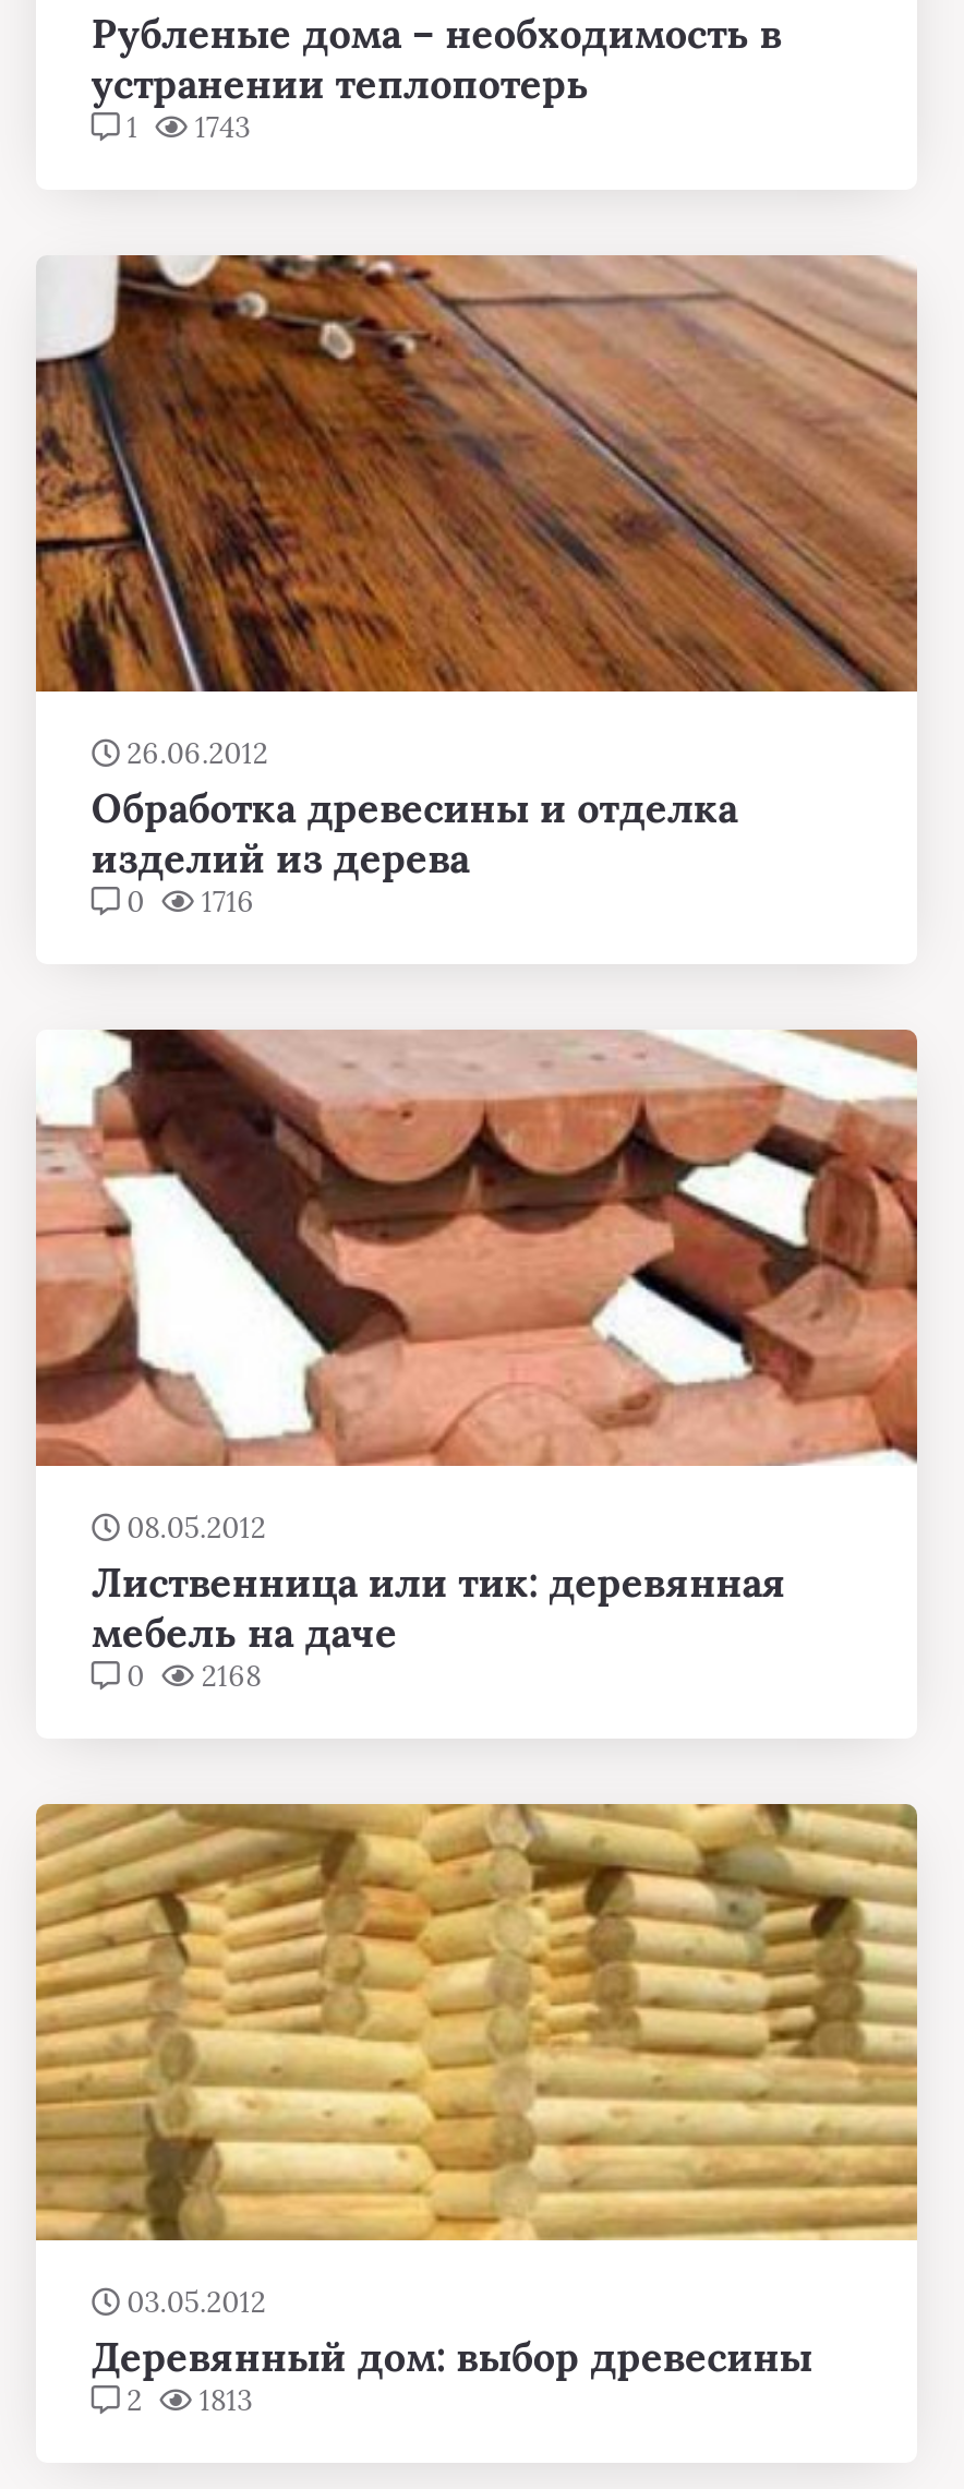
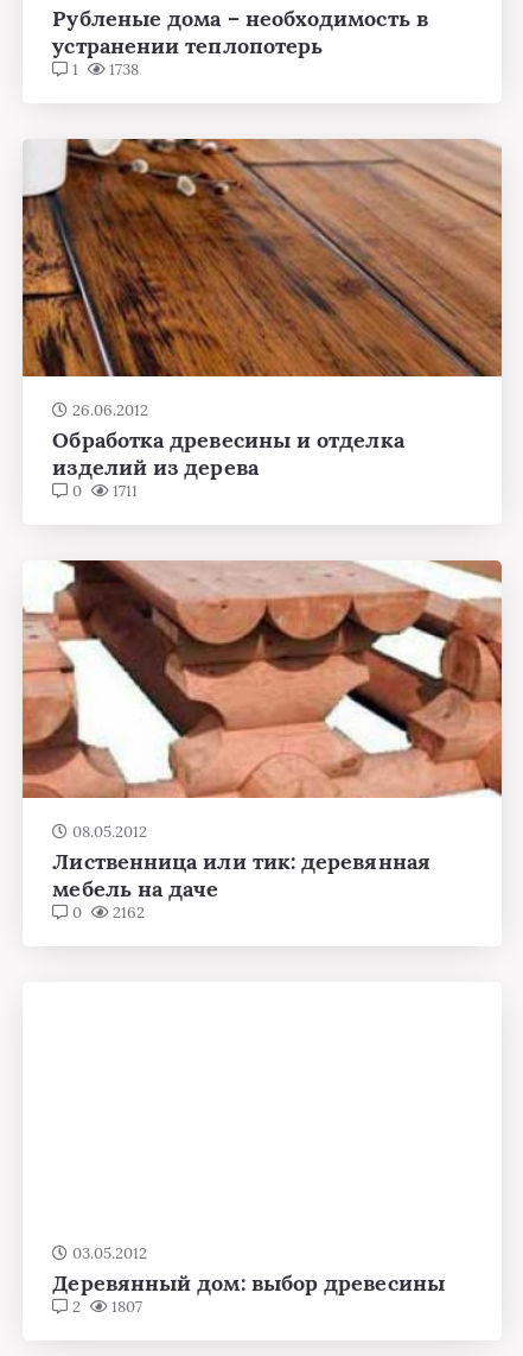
[120,109,250,146] 1 1743 -> [68,59,139,80] 1 1738
[195,883,255,921] 1716 -> [109,481,138,501] 1711
[195,1658,261,1695] 2168 -> [109,902,145,923] 2162
[34,1802,919,2242] [image] -> none
[120,2382,252,2419] 2 1813 -> [68,1297,143,1317] 2 1807

